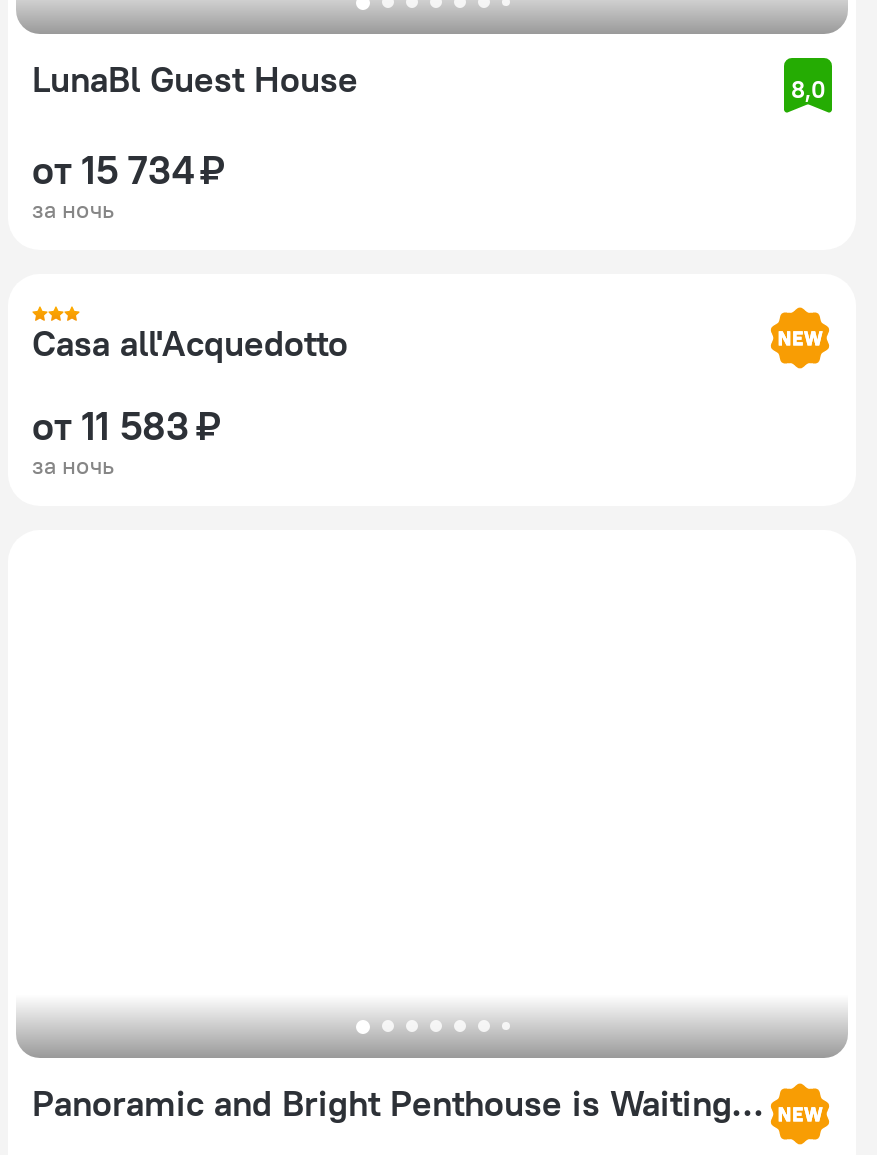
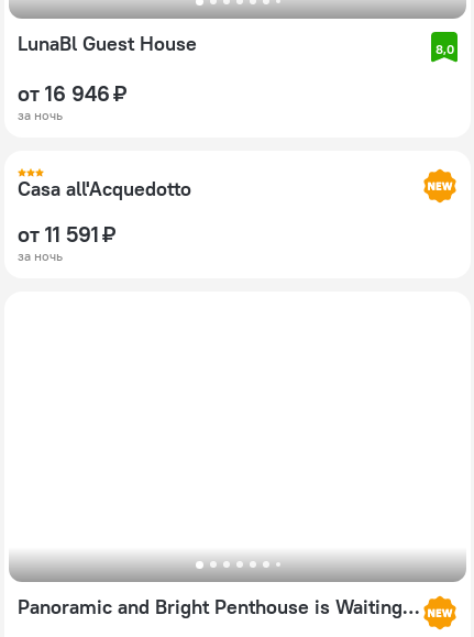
[32,144,224,194] от 15 734 ₽ -> [18,79,126,107] от 16 946 ₽
[32,400,220,450] от 11 583 ₽ -> [18,220,115,248] от 11 591 ₽

